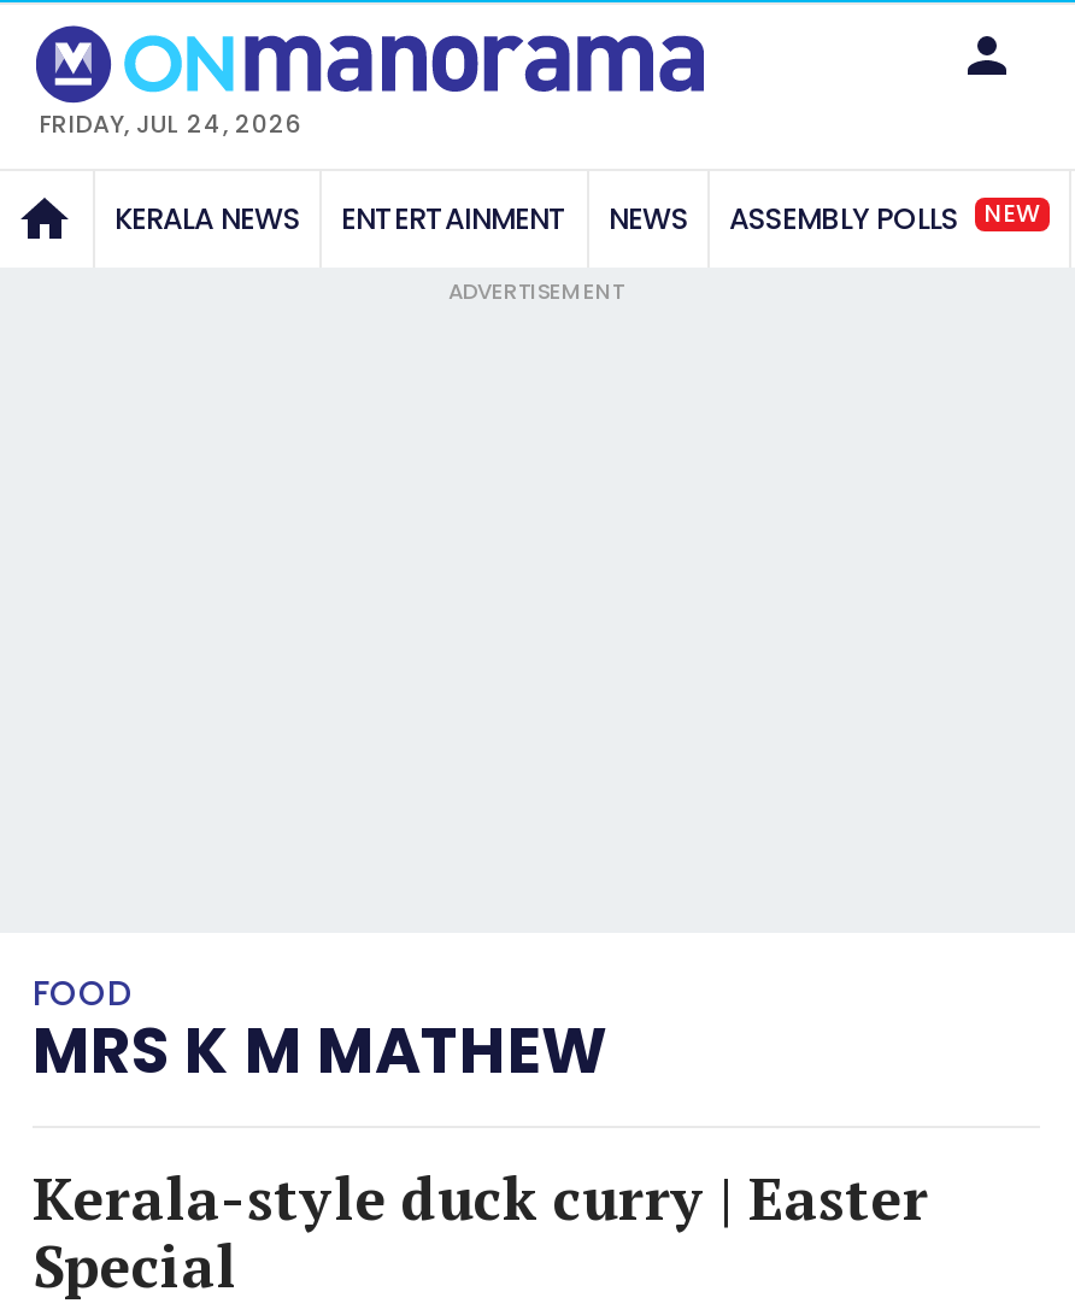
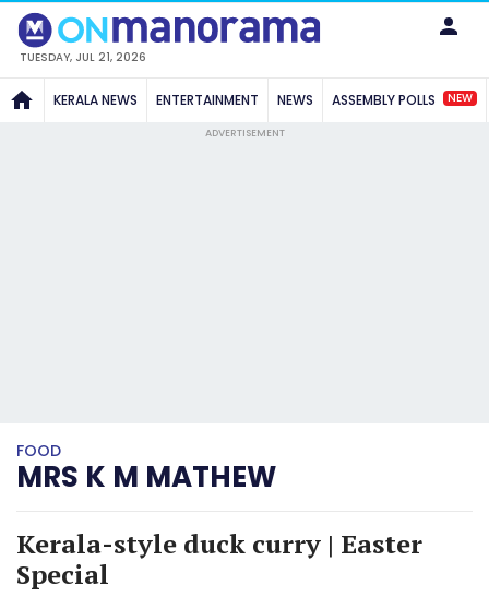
[40,105,302,142] FRIDAY, JUL 24, 2026 -> [20,49,146,65] TUESDAY, JUL 21, 2026

